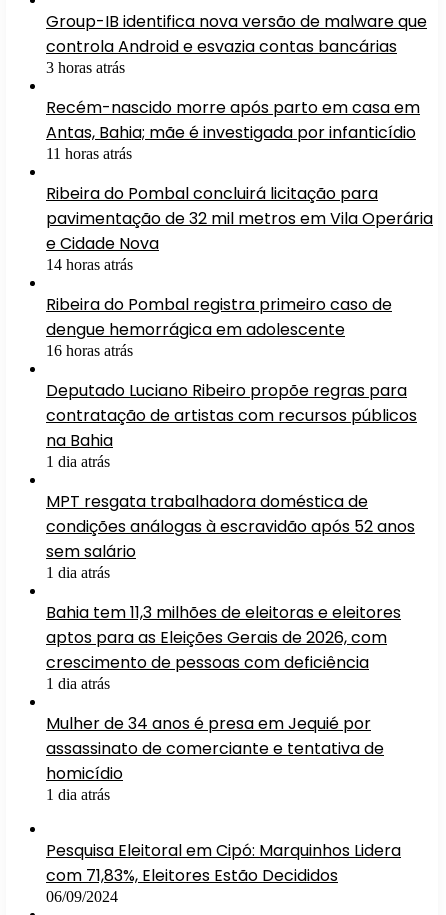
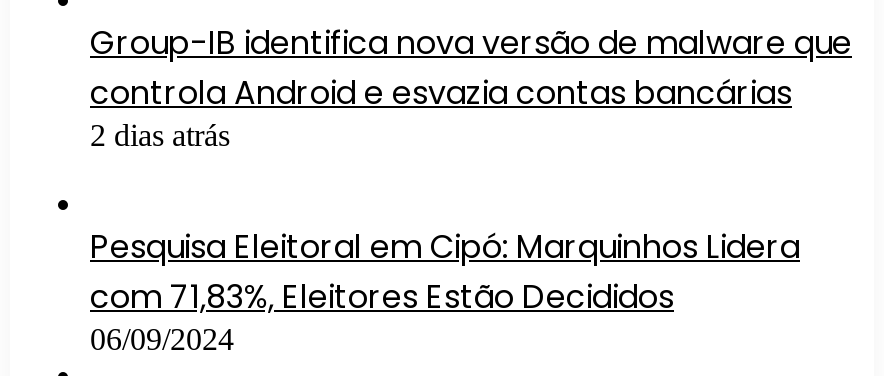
[46,59,433,803] 3 horas atrás | Recém-nascido morre após parto em casa em | Antas, Bahia; mãe é investigada por infanticídio | 11 horas atrás | Ribeira do Pombal concluirá licitação para | pavimentação de 32 mil metros em Vila Operária | e Cidade Nova | 14 horas atrás | Ribeira do Pombal registra primeiro caso de | dengue hemorrágica em adolescente | 16 horas atrás | Deputado Luciano Ribeiro propõe regras para | contratação de artistas com recursos públicos | na Bahia | 1 dia atrás | MPT resgata trabalhadora doméstica de | condições análogas à escravidão após 52 anos | sem salário | 1 dia atrás | Bahia tem 11,3 milhões de eleitoras e eleitores | aptos para as Eleições Gerais de 2026, com | crescimento de pessoas com deficiência | 1 dia atrás | Mulher de 34 anos é presa em Jequié por | assassinato de comerciante e tentativa de | homicídio | 1 dia atrás -> [90,118,230,152] 2 dias atrás

